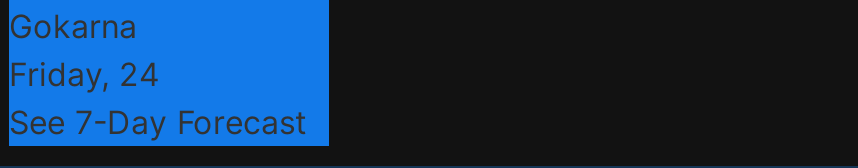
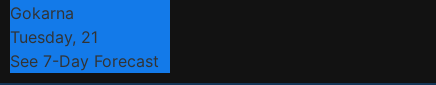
[9,53,159,93] Friday, 24 -> [10,27,98,47] Tuesday, 21

